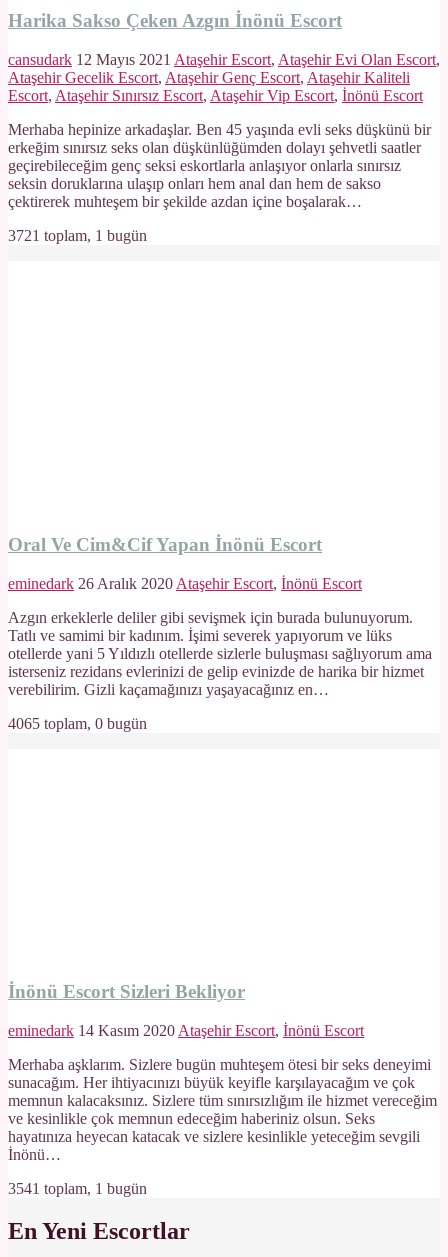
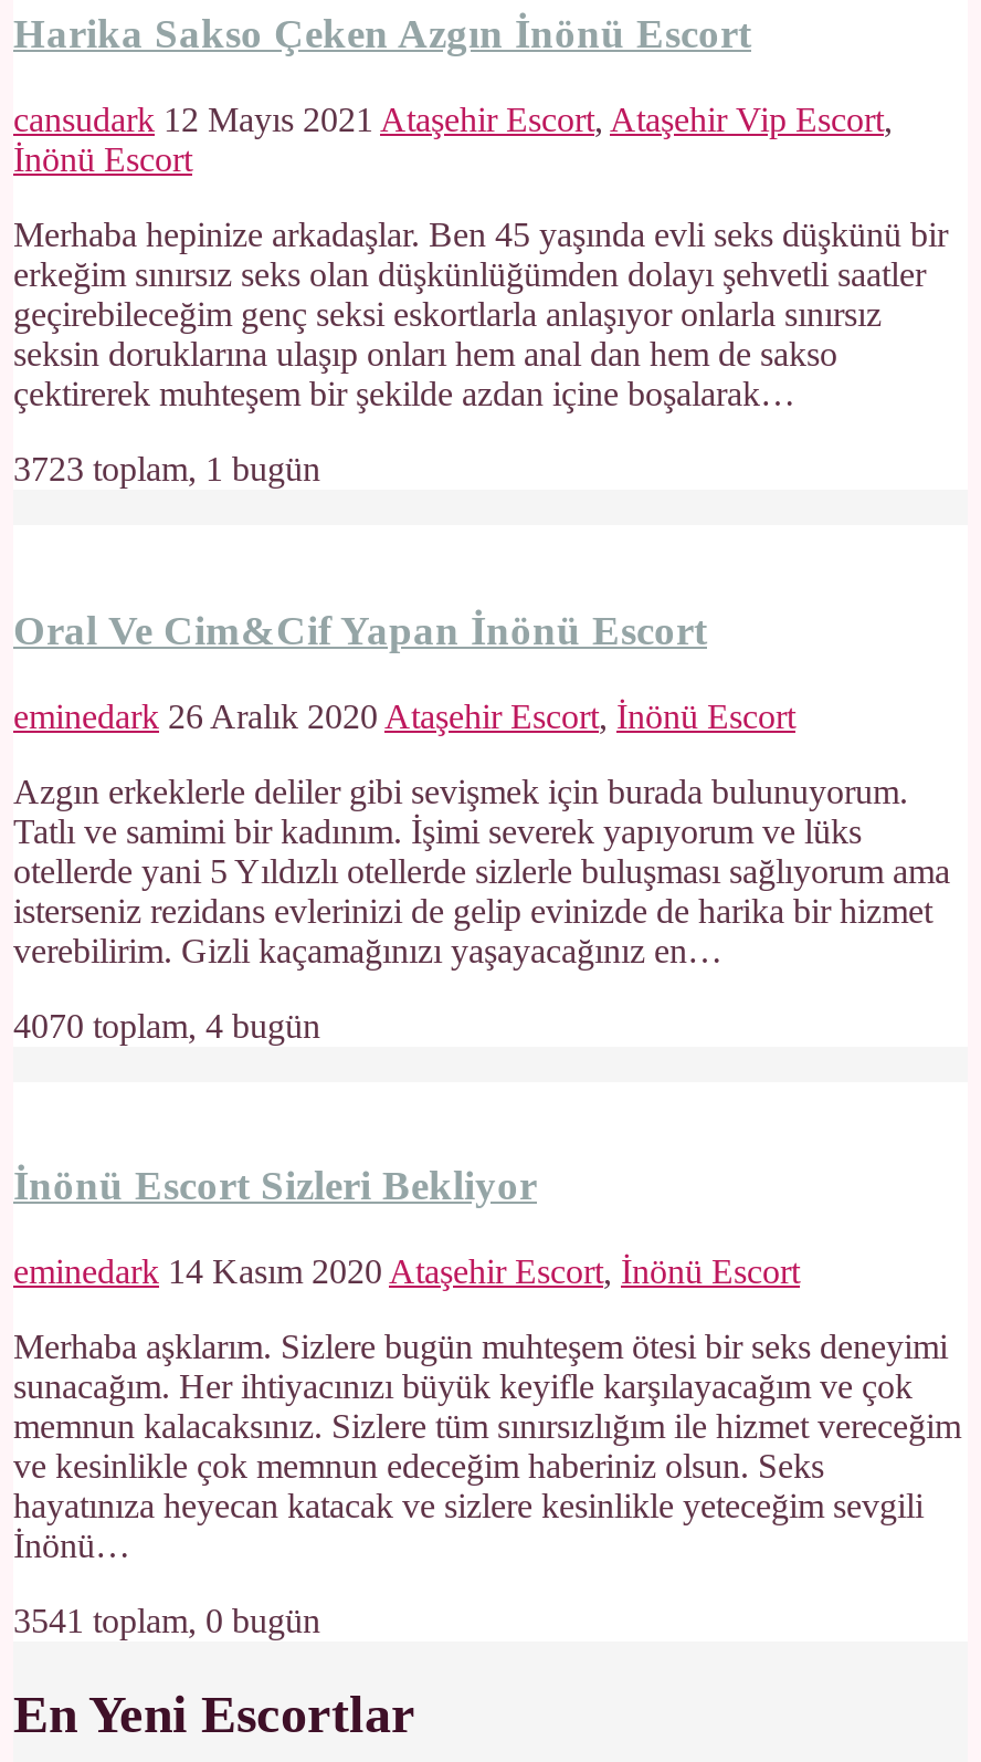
[8,51,440,104] cansudark 12 Mayıs 2021 Ataşehir Escort, Ataşehir Evi Olan Escort, | Ataşehir Gecelik Escort, Ataşehir Genç Escort, Ataşehir Kaliteli | Escort, Ataşehir Sınırsız Escort, Ataşehir Vip Escort, İnönü Escort -> [13,101,893,178] cansudark 12 Mayıs 2021 Ataşehir Escort, Ataşehir Vip Escort, | İnönü Escort
[8,227,147,244] 3721 toplam, 1 bugün -> [13,450,320,488] 3723 toplam, 1 bugün
[8,715,147,732] 4065 toplam, 0 bugün -> [13,1006,320,1044] 4070 toplam, 4 bugün
[8,1180,147,1197] 3541 toplam, 1 bugün -> [13,1602,320,1640] 3541 toplam, 0 bugün

